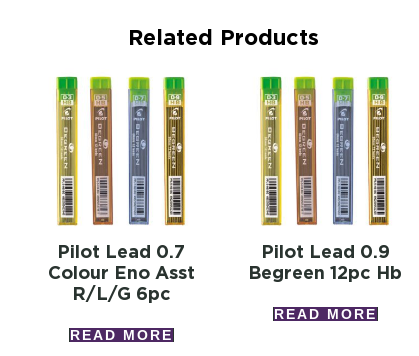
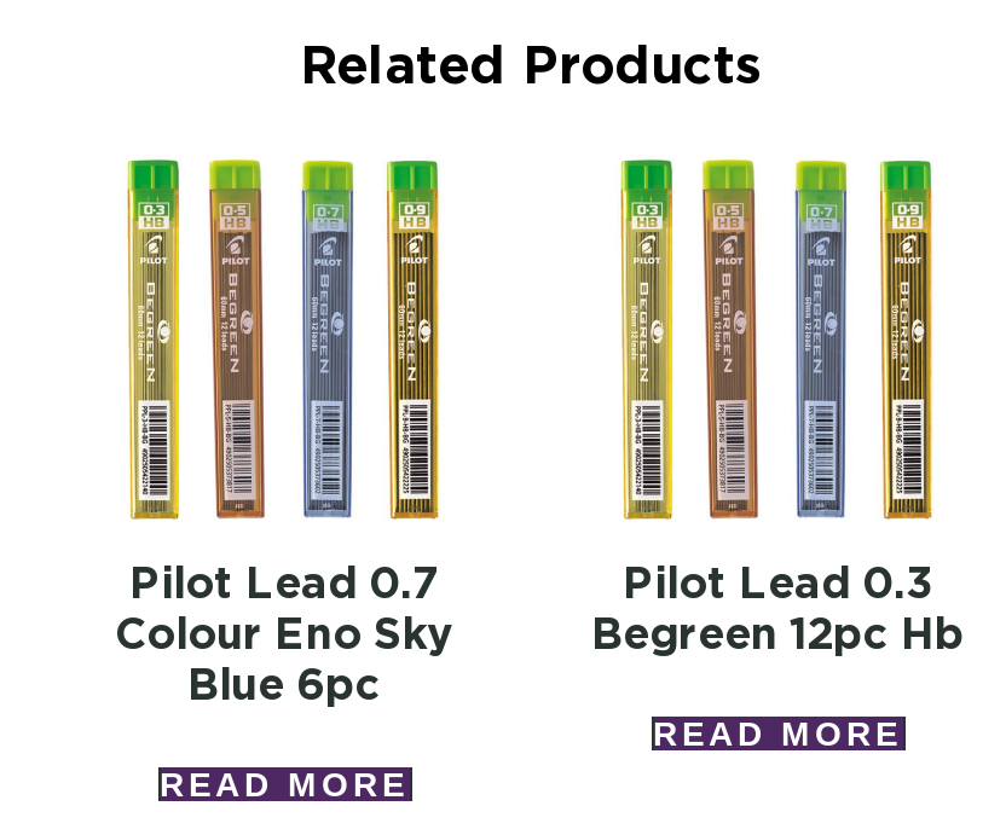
[260,241,389,262] Pilot Lead 0.9 -> [623,559,932,609] Pilot Lead 0.3
[47,262,194,283] Colour Eno Asst -> [115,609,453,660] Colour Eno Sky
[71,283,170,304] R/l/g 6pc -> [187,660,381,711] Blue 6pc

